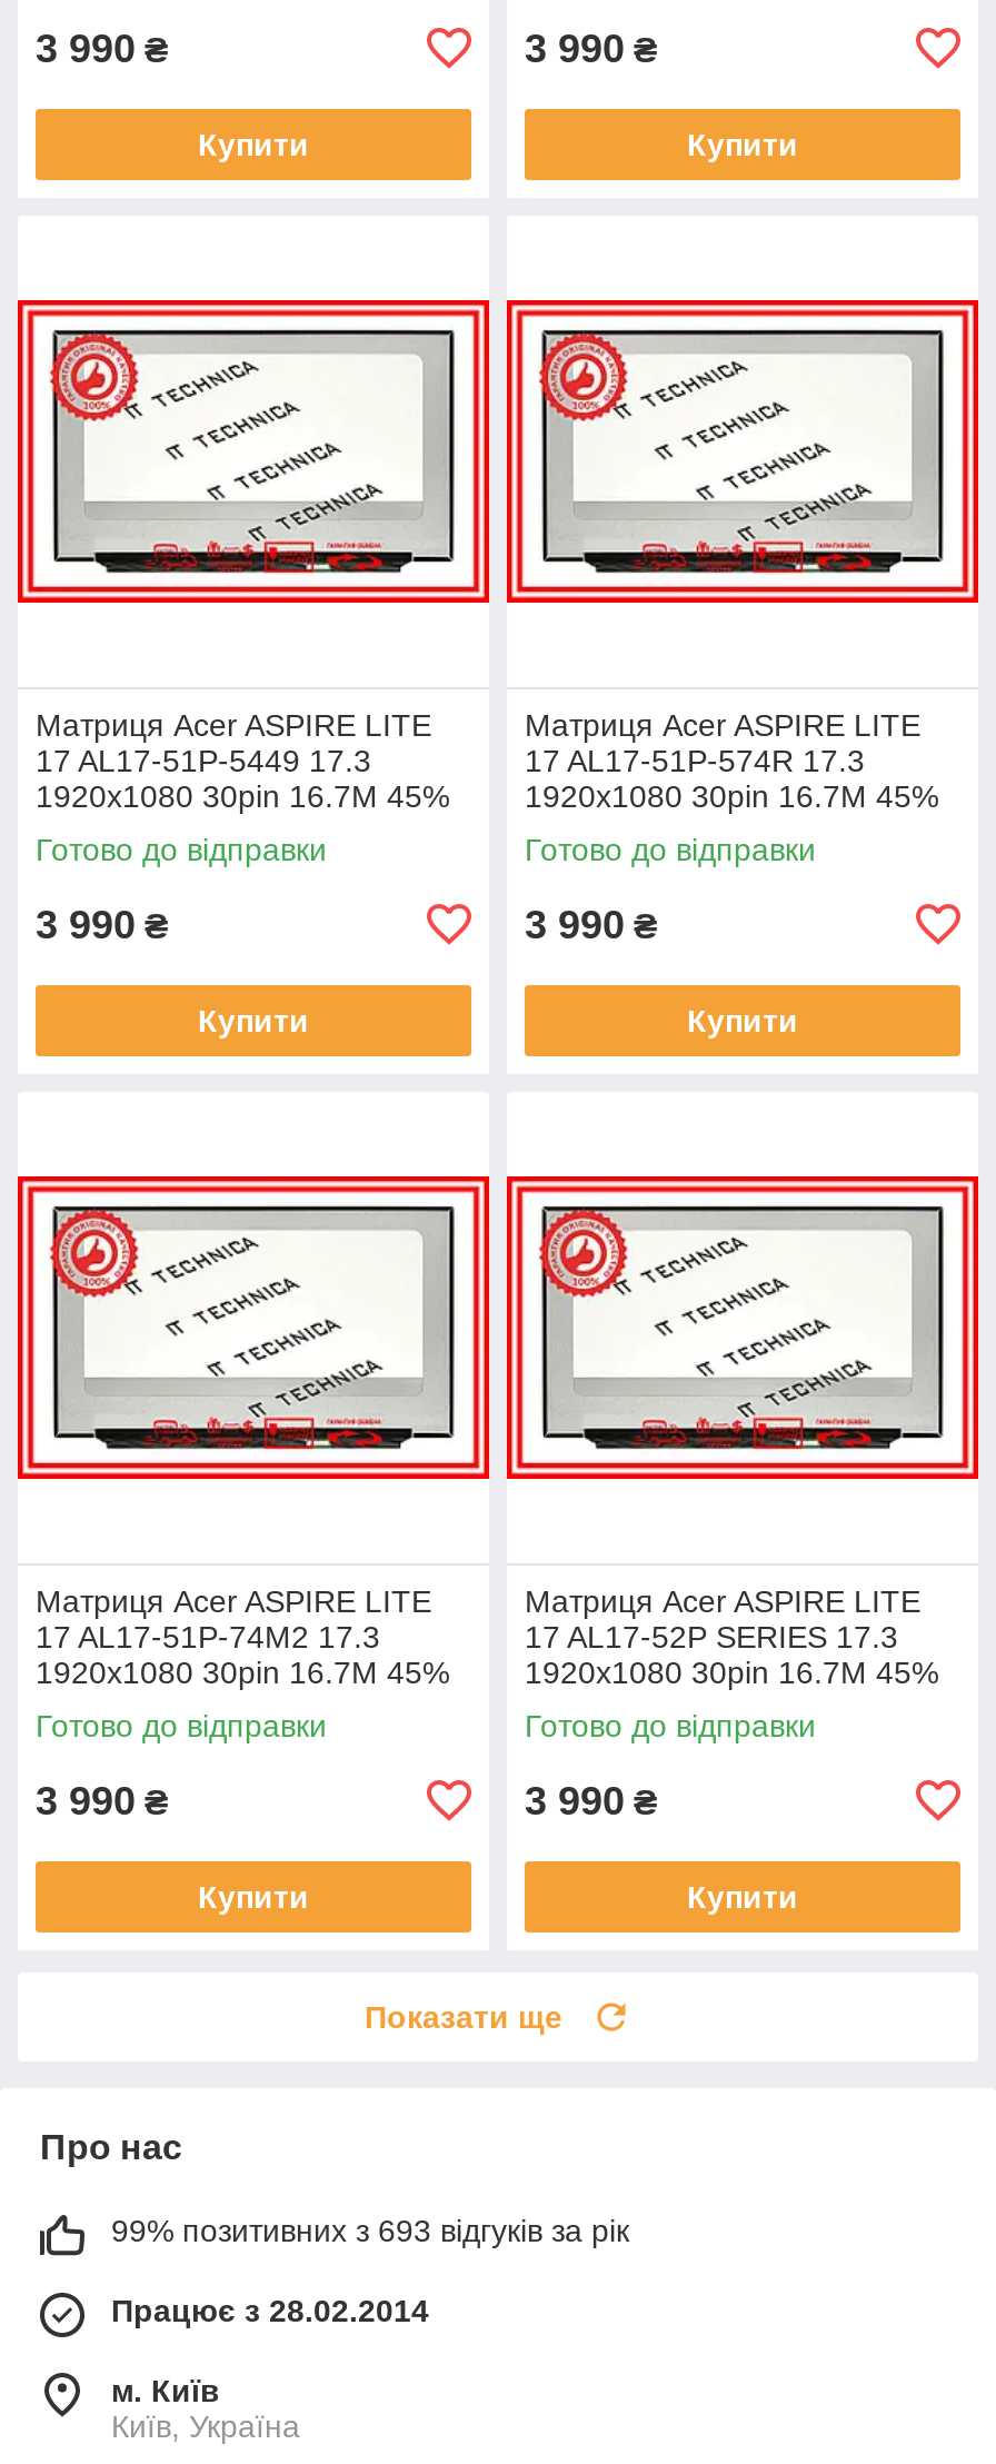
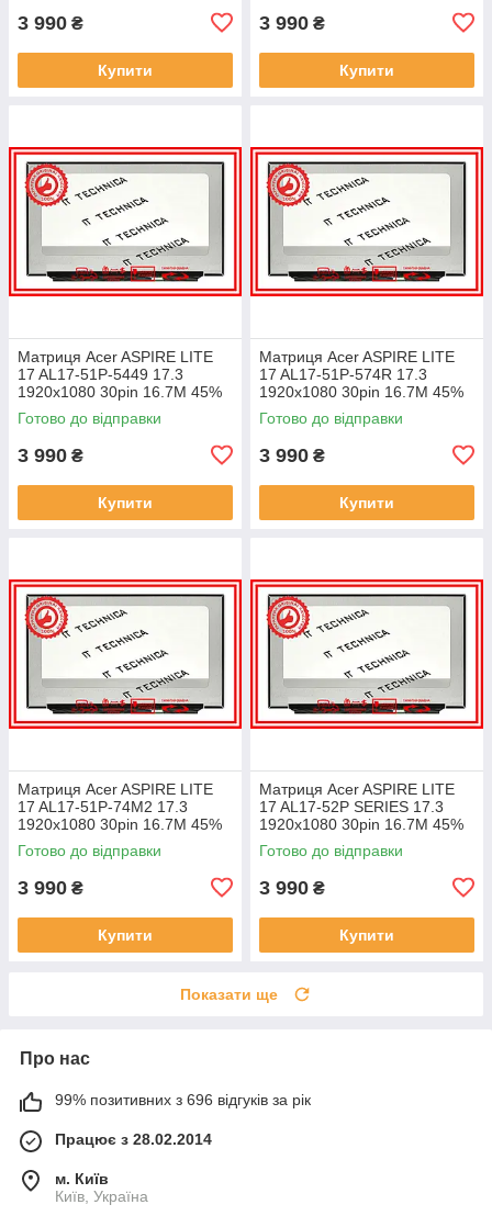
[111,2212,629,2248] 99% позитивних з 693 відгуків за рік -> [55,1091,311,1108] 99% позитивних з 696 відгуків за рік

